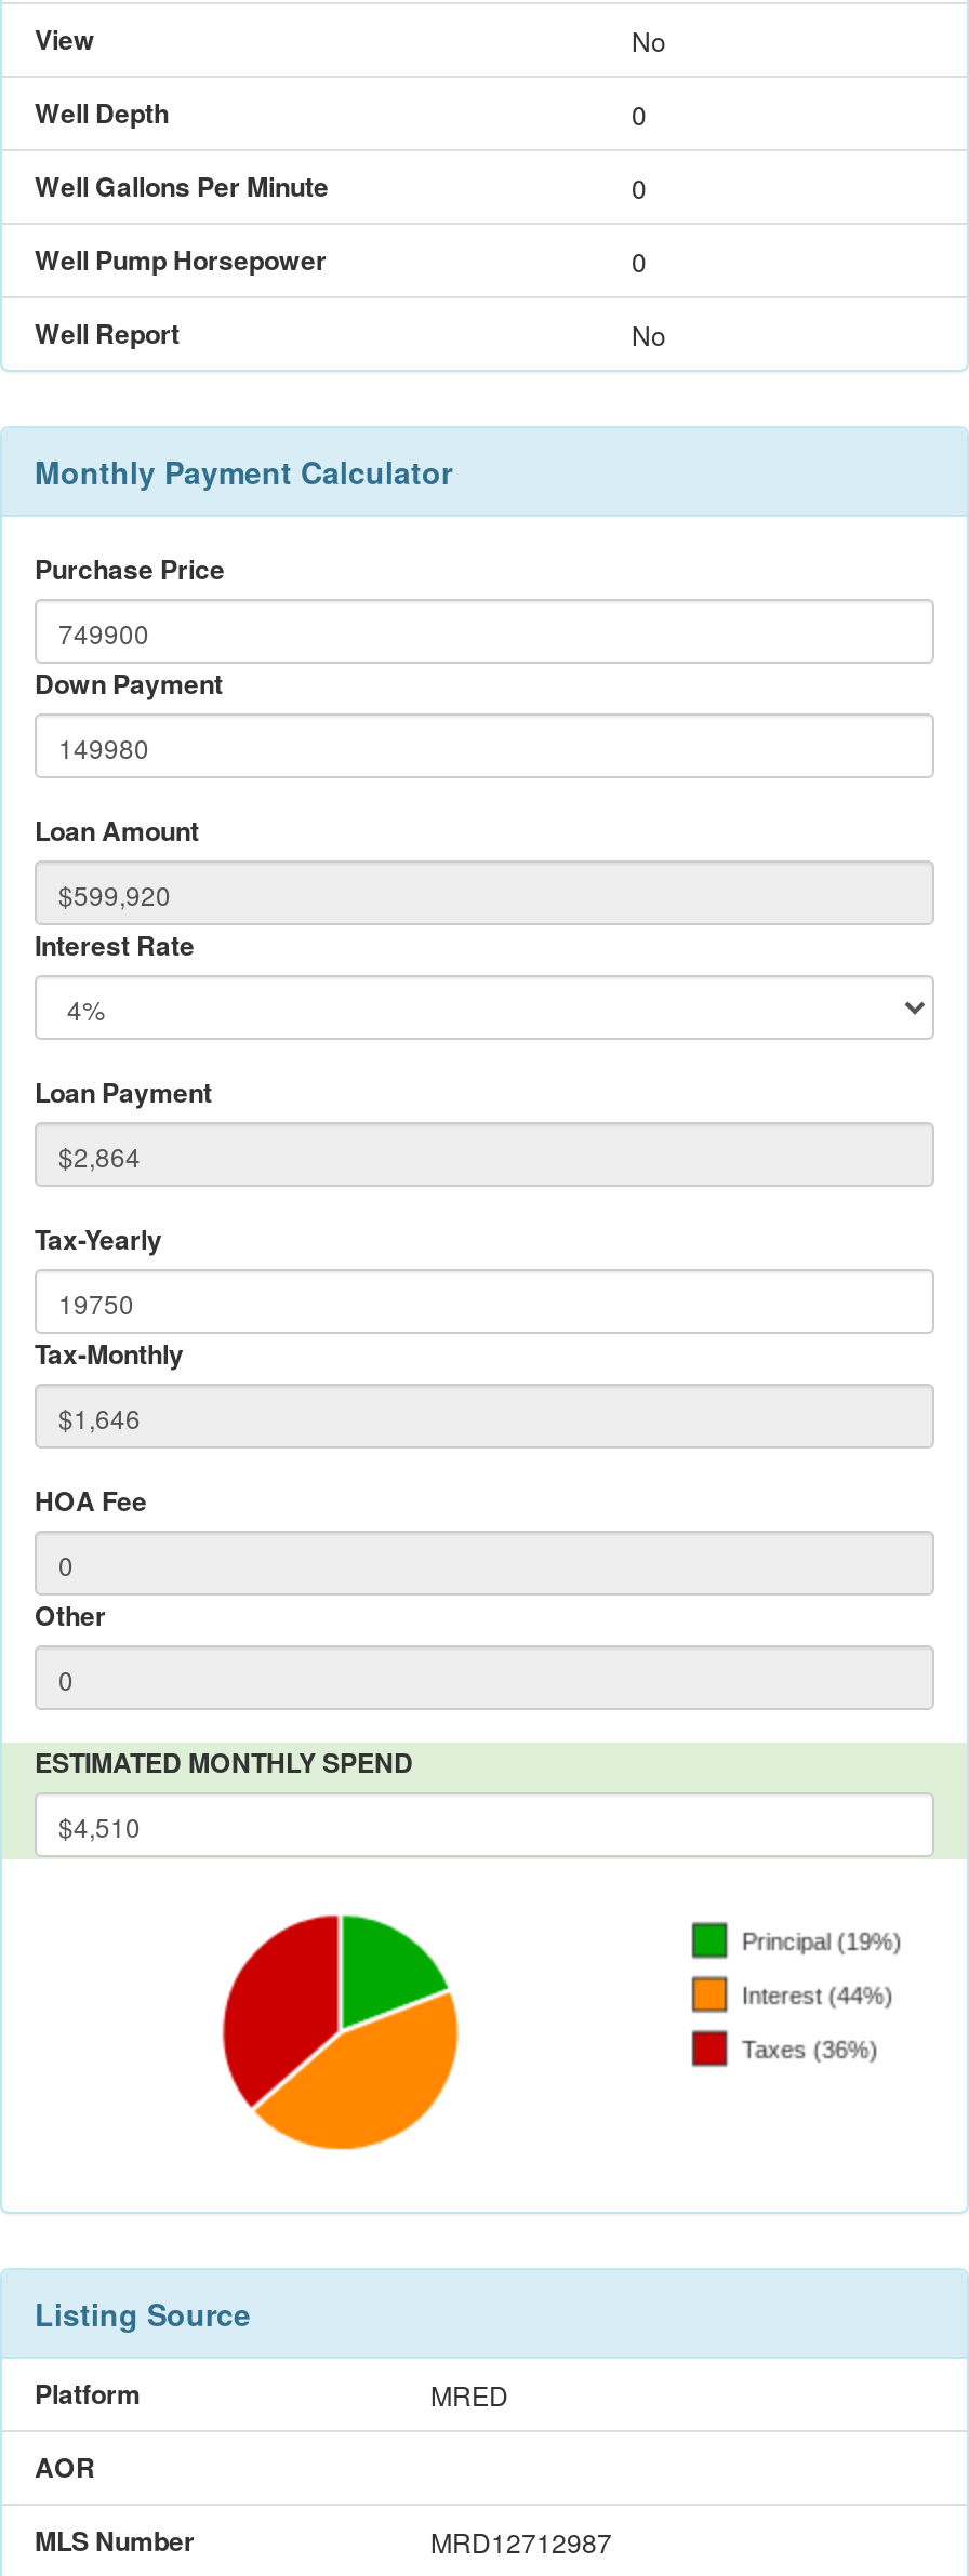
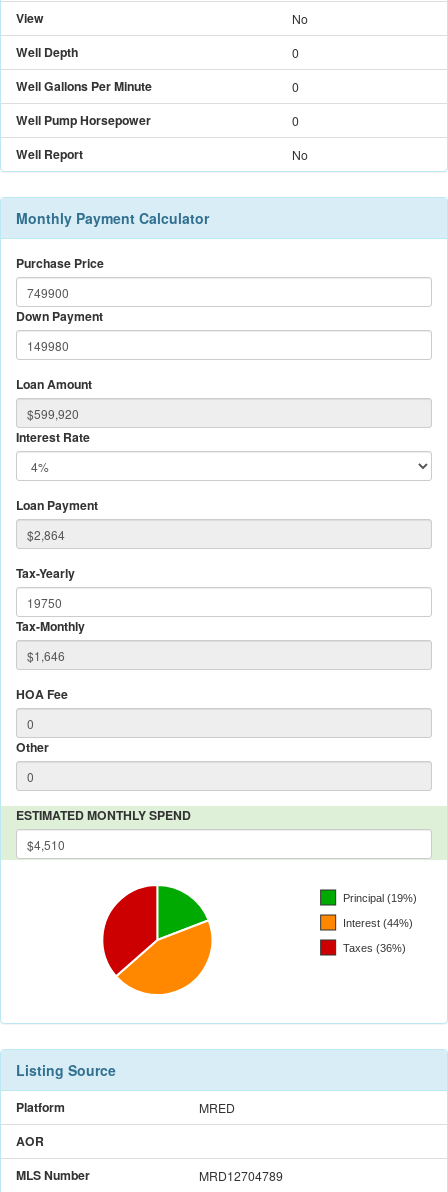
[430,2524,612,2560] MRD12712987 -> [199,1167,283,1184] MRD12704789

